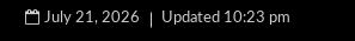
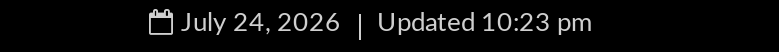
[44,11,290,26] July 21, 2026 Updated 10:23 pm -> [181,11,593,37] July 24, 2026 Updated 10:23 pm

